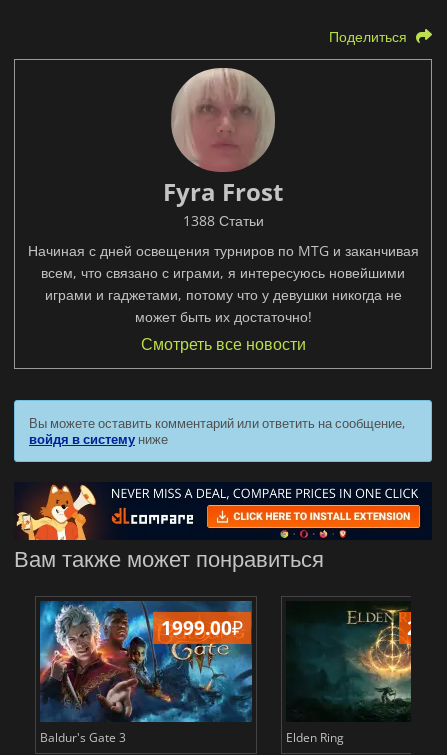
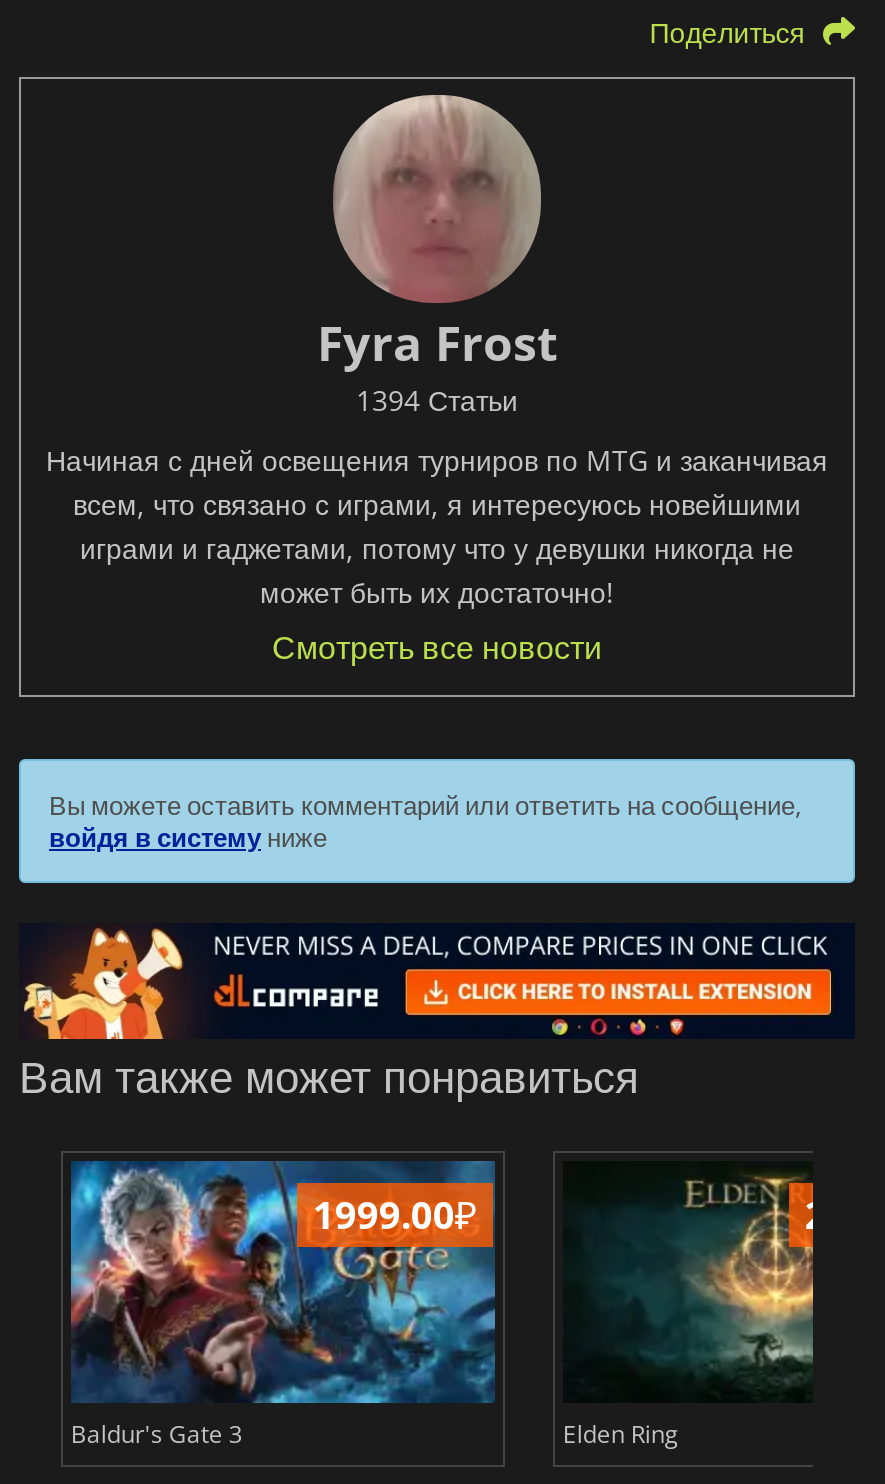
[182,211,263,230] 1388 Статьи -> [356,382,518,420] 1394 Статьи

